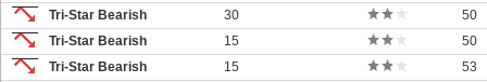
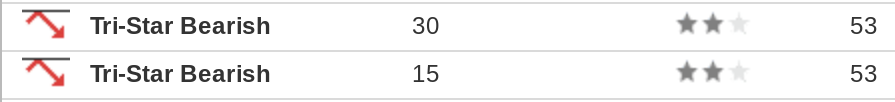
[49,8,477,49] 50 | Tri-Star Bearish | 15 | 50 -> [850,12,878,40] 53

